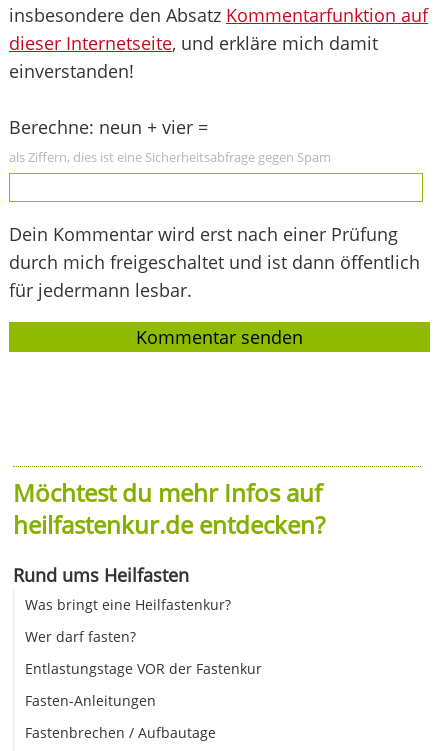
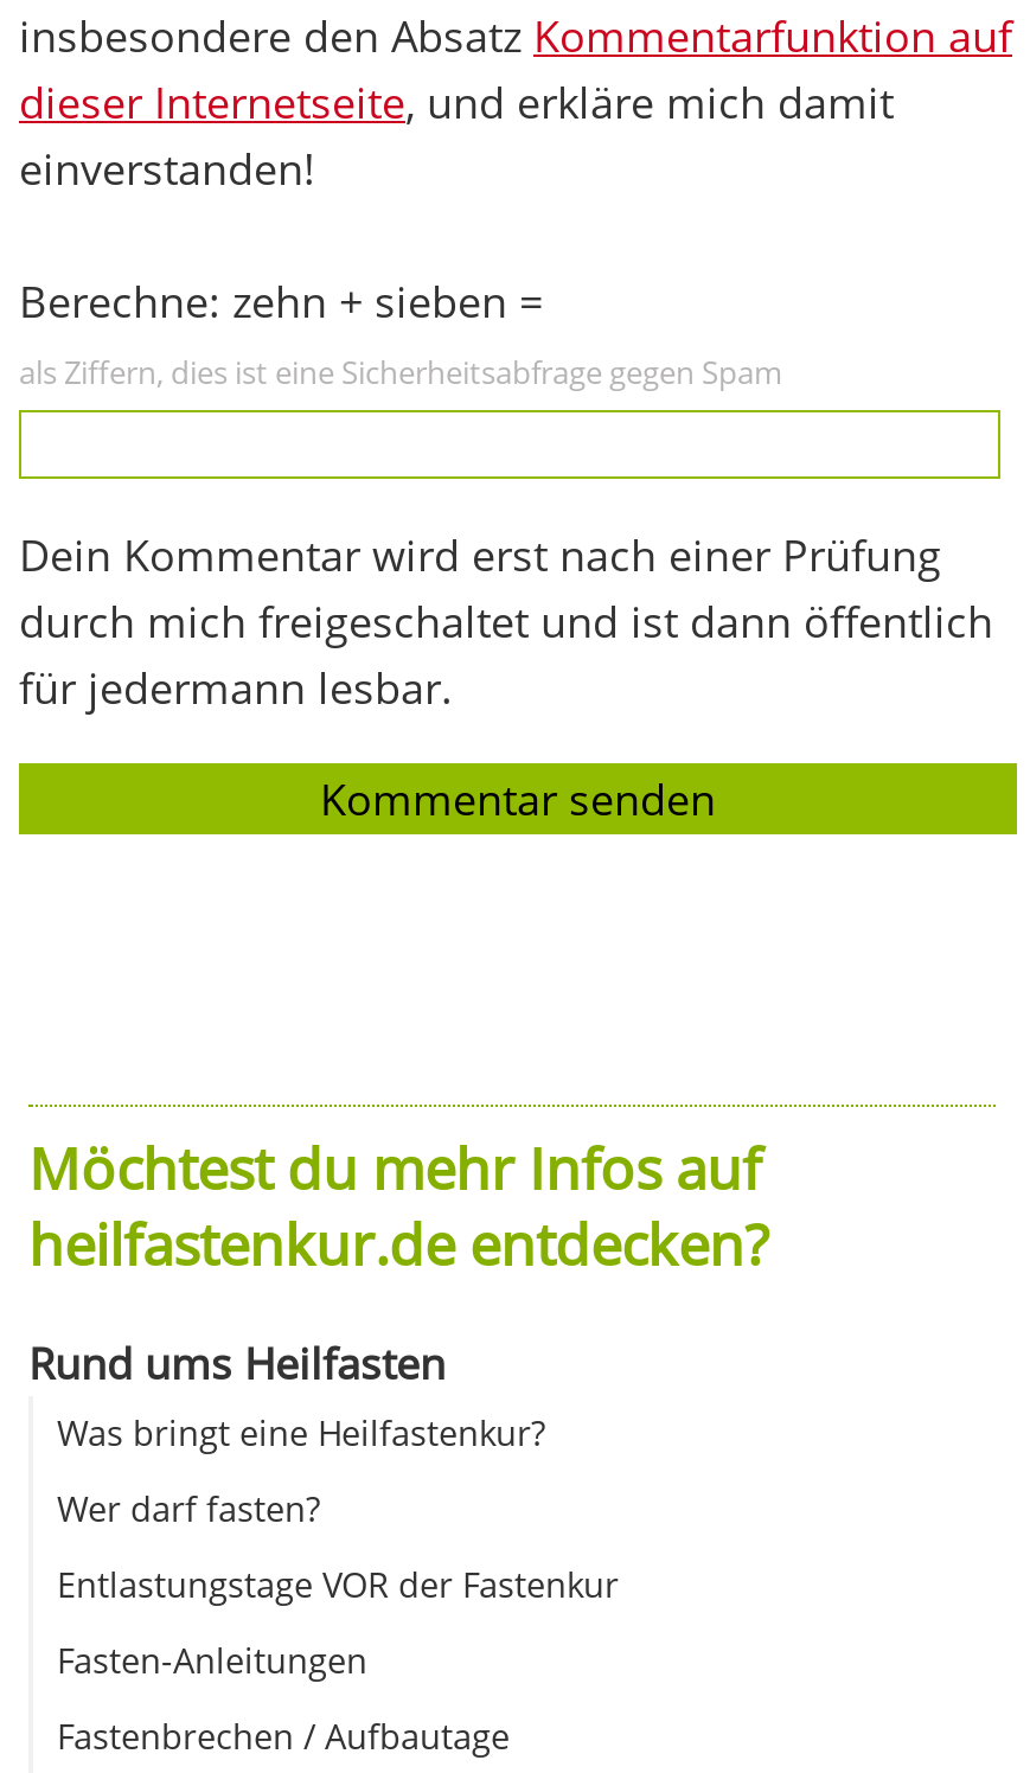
[9,115,208,139] Berechne: neun + vier = -> [19,272,543,329] Berechne: zehn + sieben =

